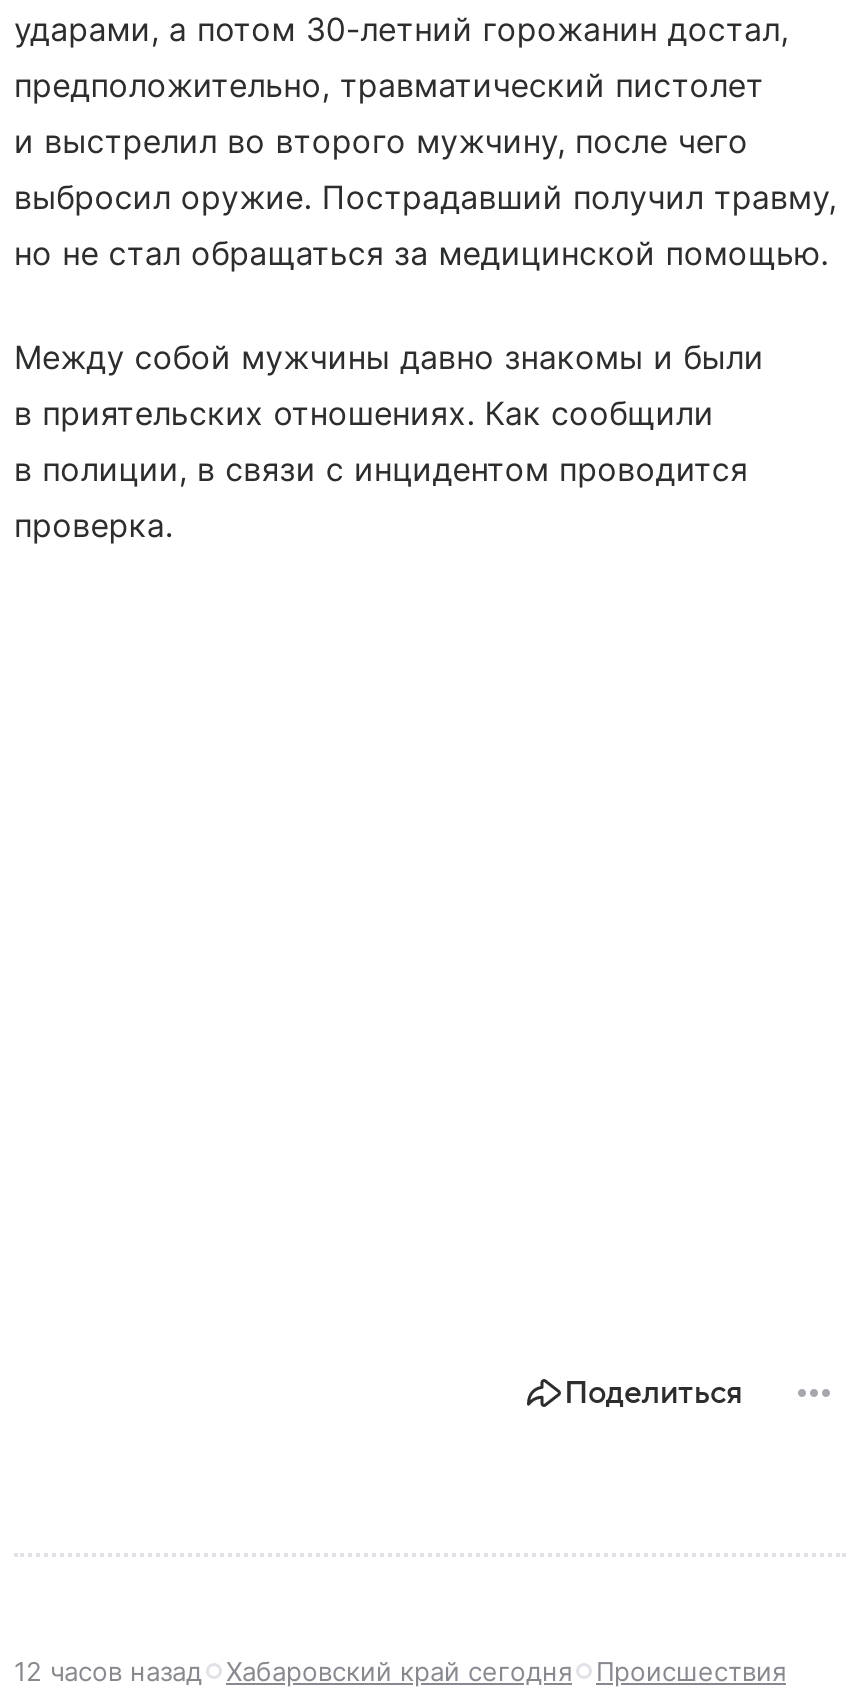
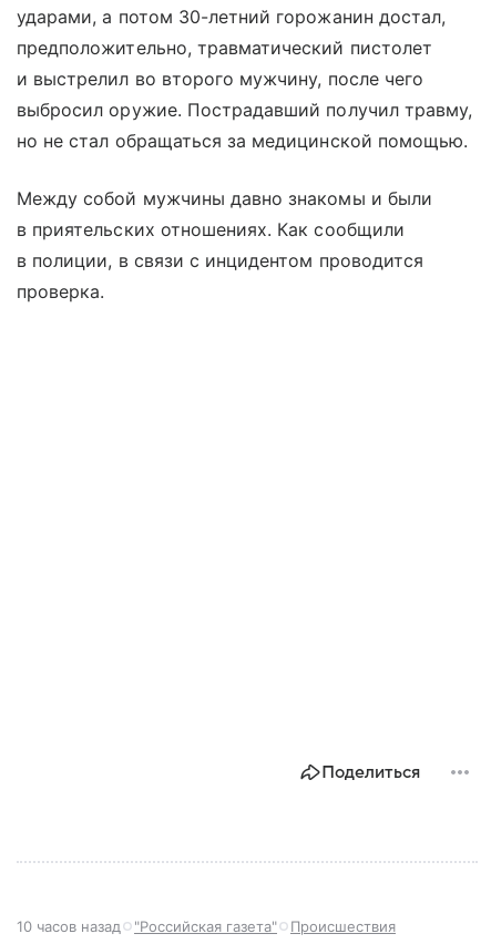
[14,1655,572,1687] 12 часов назад | Хабаровский край сегодня -> [17,917,277,935] 10 часов назад | "Российская газета"

